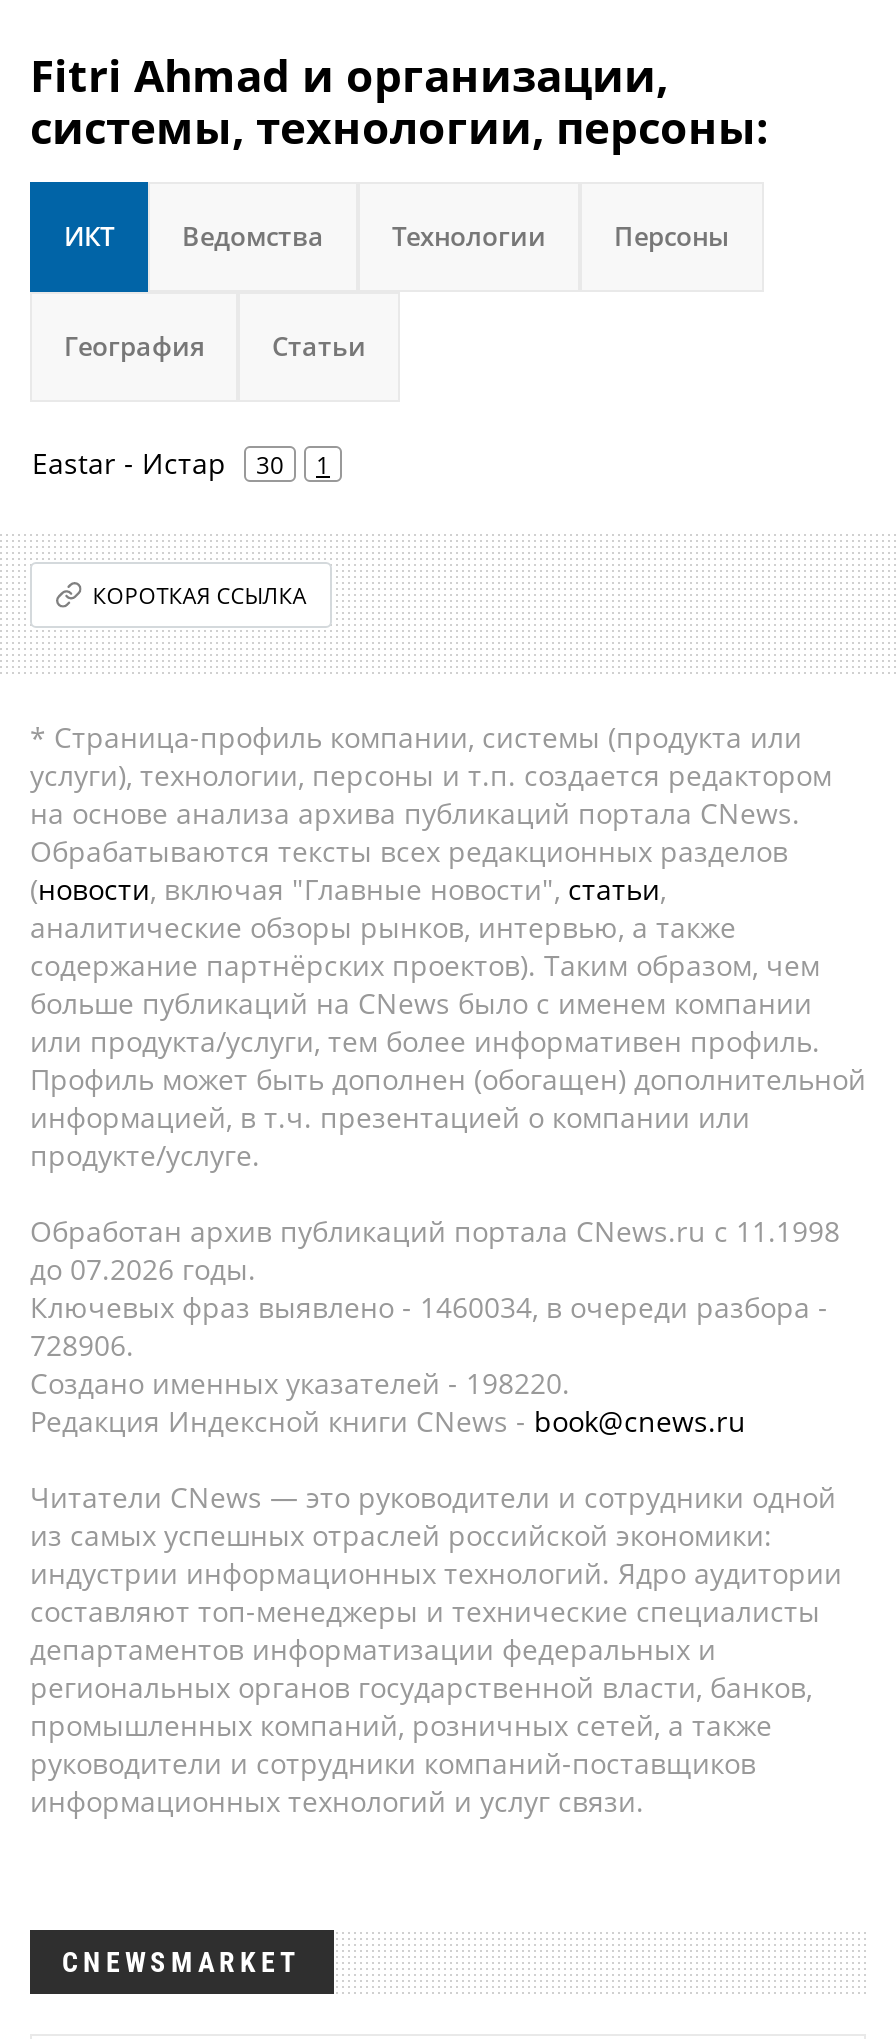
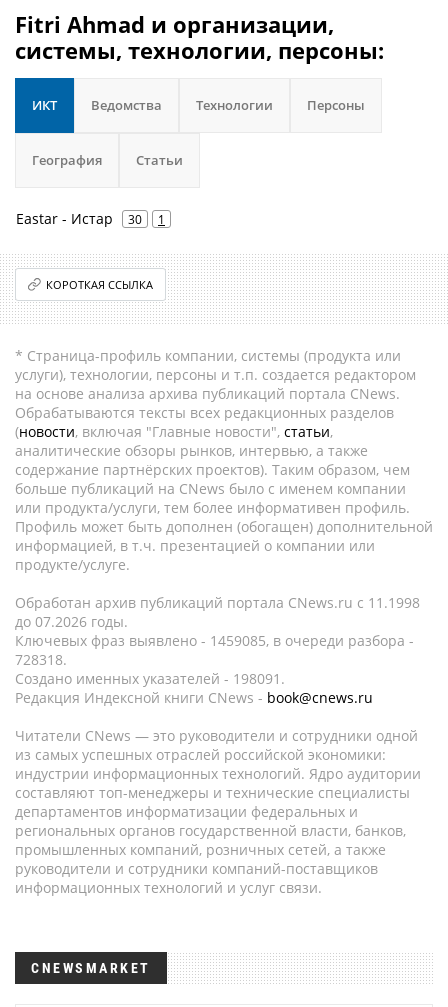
[30,1288,828,1326] Ключевых фраз выявлено - 1460034, в очереди разбора - -> [15,631,414,650] Ключевых фраз выявлено - 1459085, в очереди разбора -
[30,1326,134,1364] 728906. -> [15,650,67,669] 728318.
[30,1364,570,1402] Создано именных указателей - 198220. -> [15,669,285,688] Создано именных указателей - 198091.

